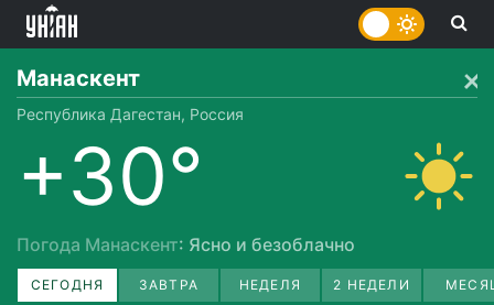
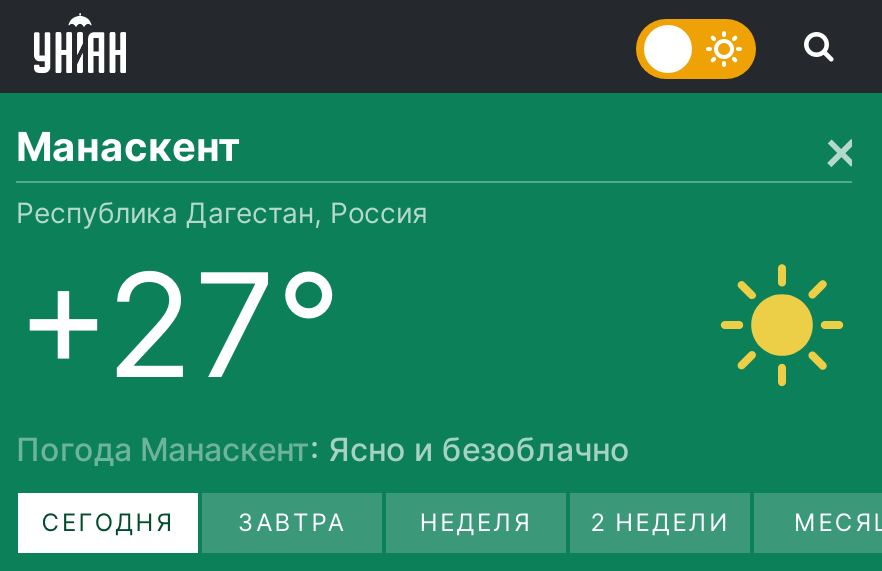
[17,128,204,224] +30° -> [16,237,342,411] +27°

